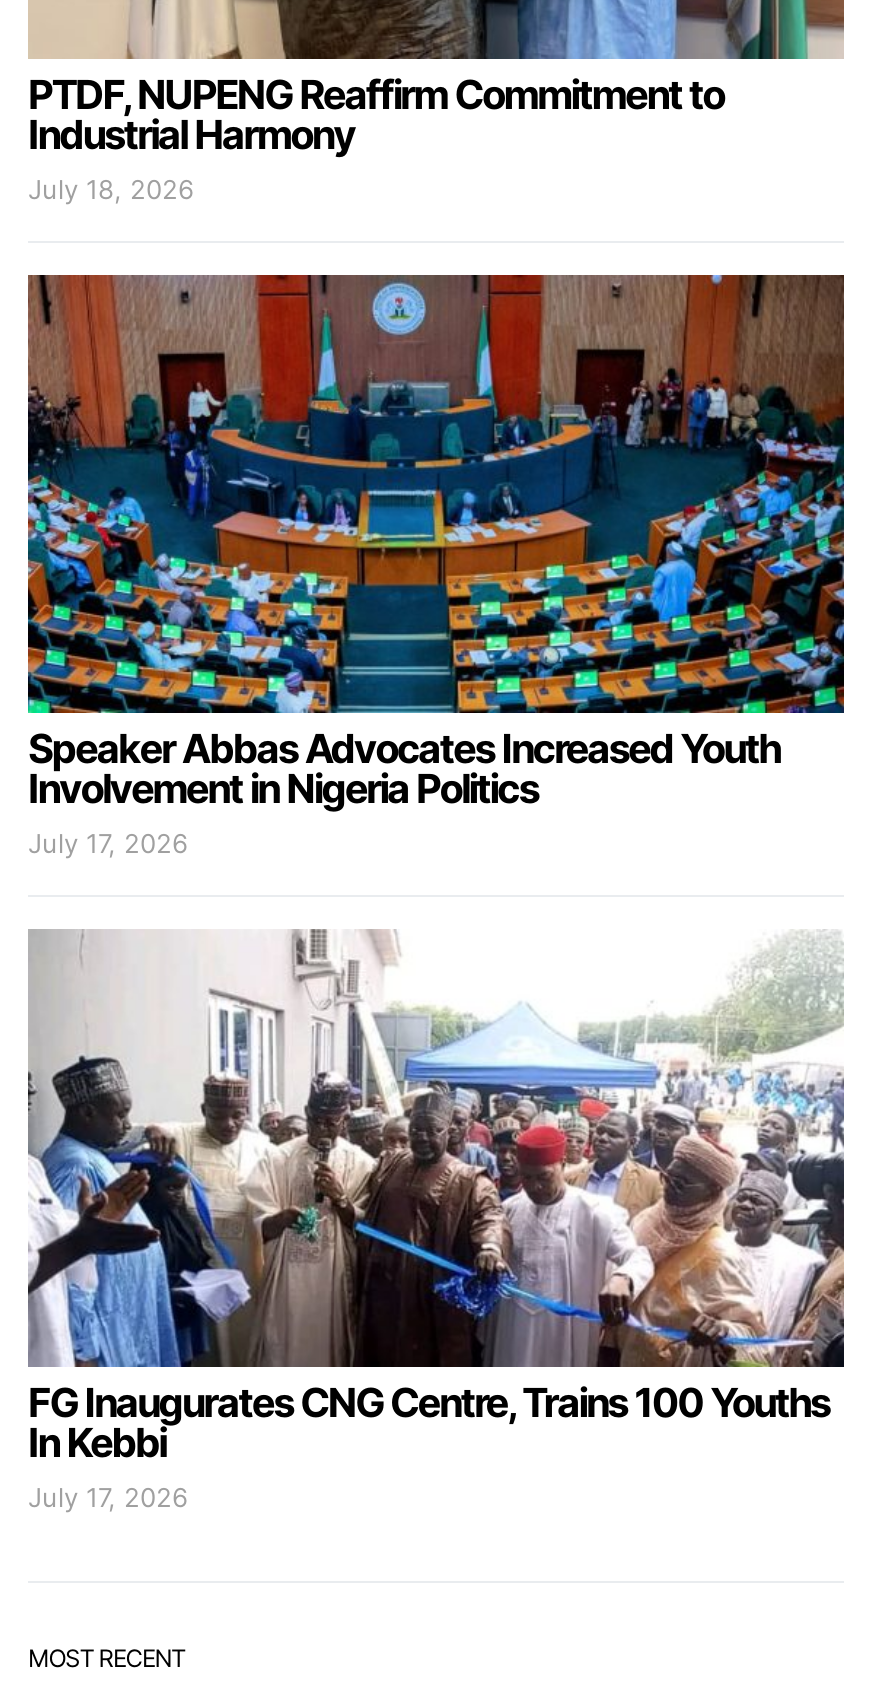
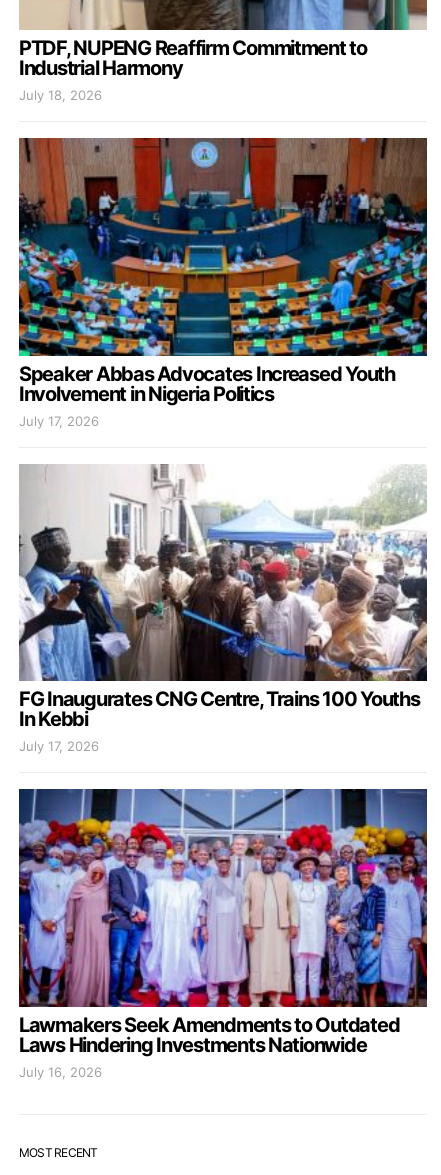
none -> [18,788,428,1080] [image] | Lawmakers Seek Amendments to Outdated | Laws Hindering Investments Nationwide | July 16, 2026

